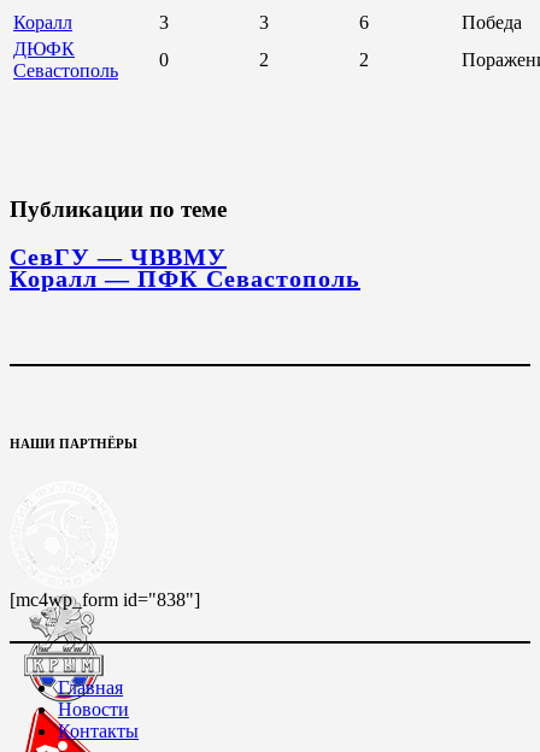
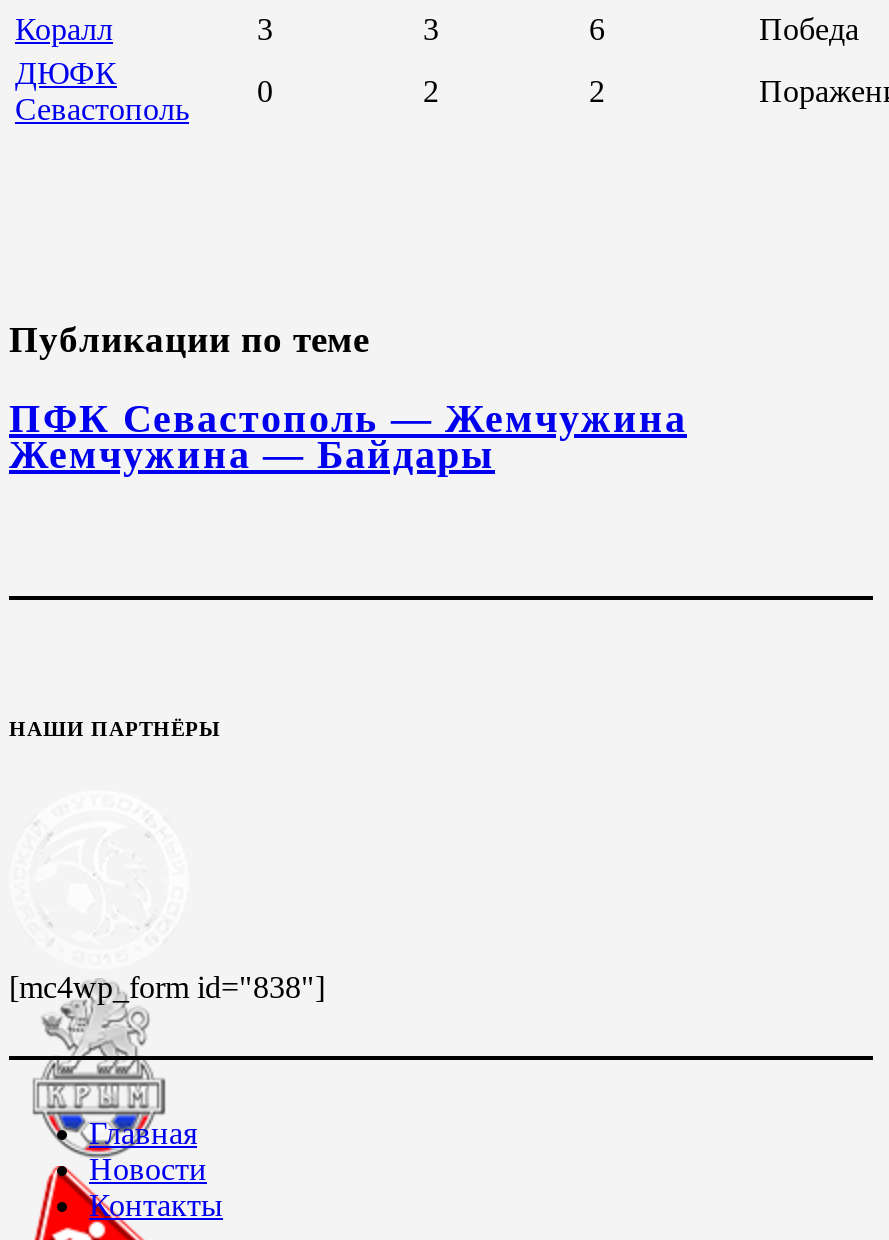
[10,243,360,292] СевГУ — ЧВВМУ | Коралл — ПФК Севастополь -> [9,396,687,476] ПФК Севастополь — Жемчужина | Жемчужина — Байдары

